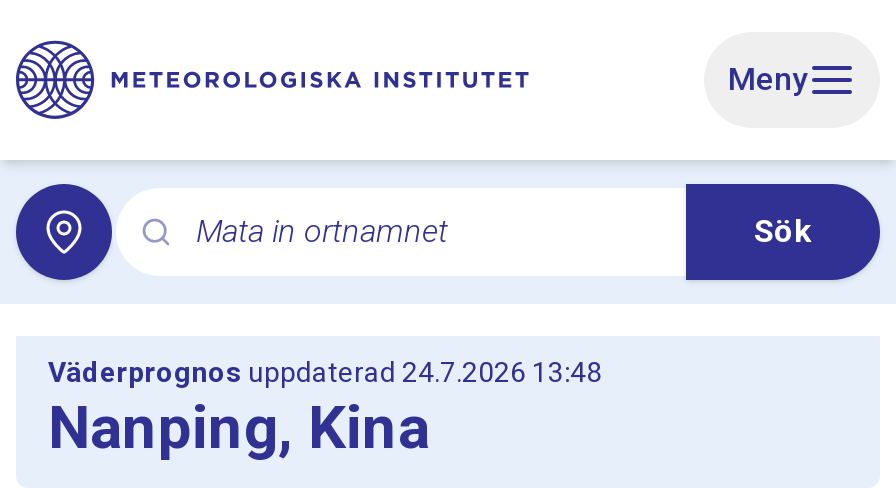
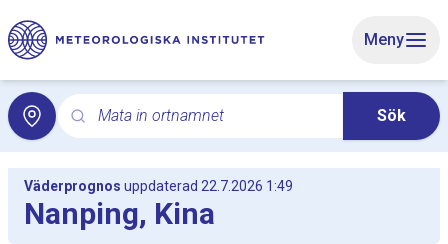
[48,356,602,388] Väderprognos uppdaterad 24.7.2026 13:48 -> [24,178,293,194] Väderprognos uppdaterad 22.7.2026 1:49

